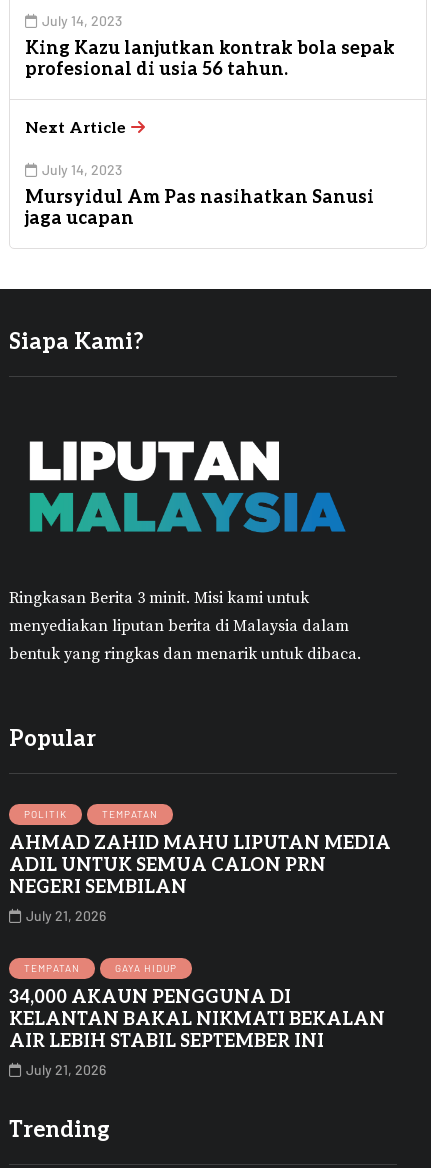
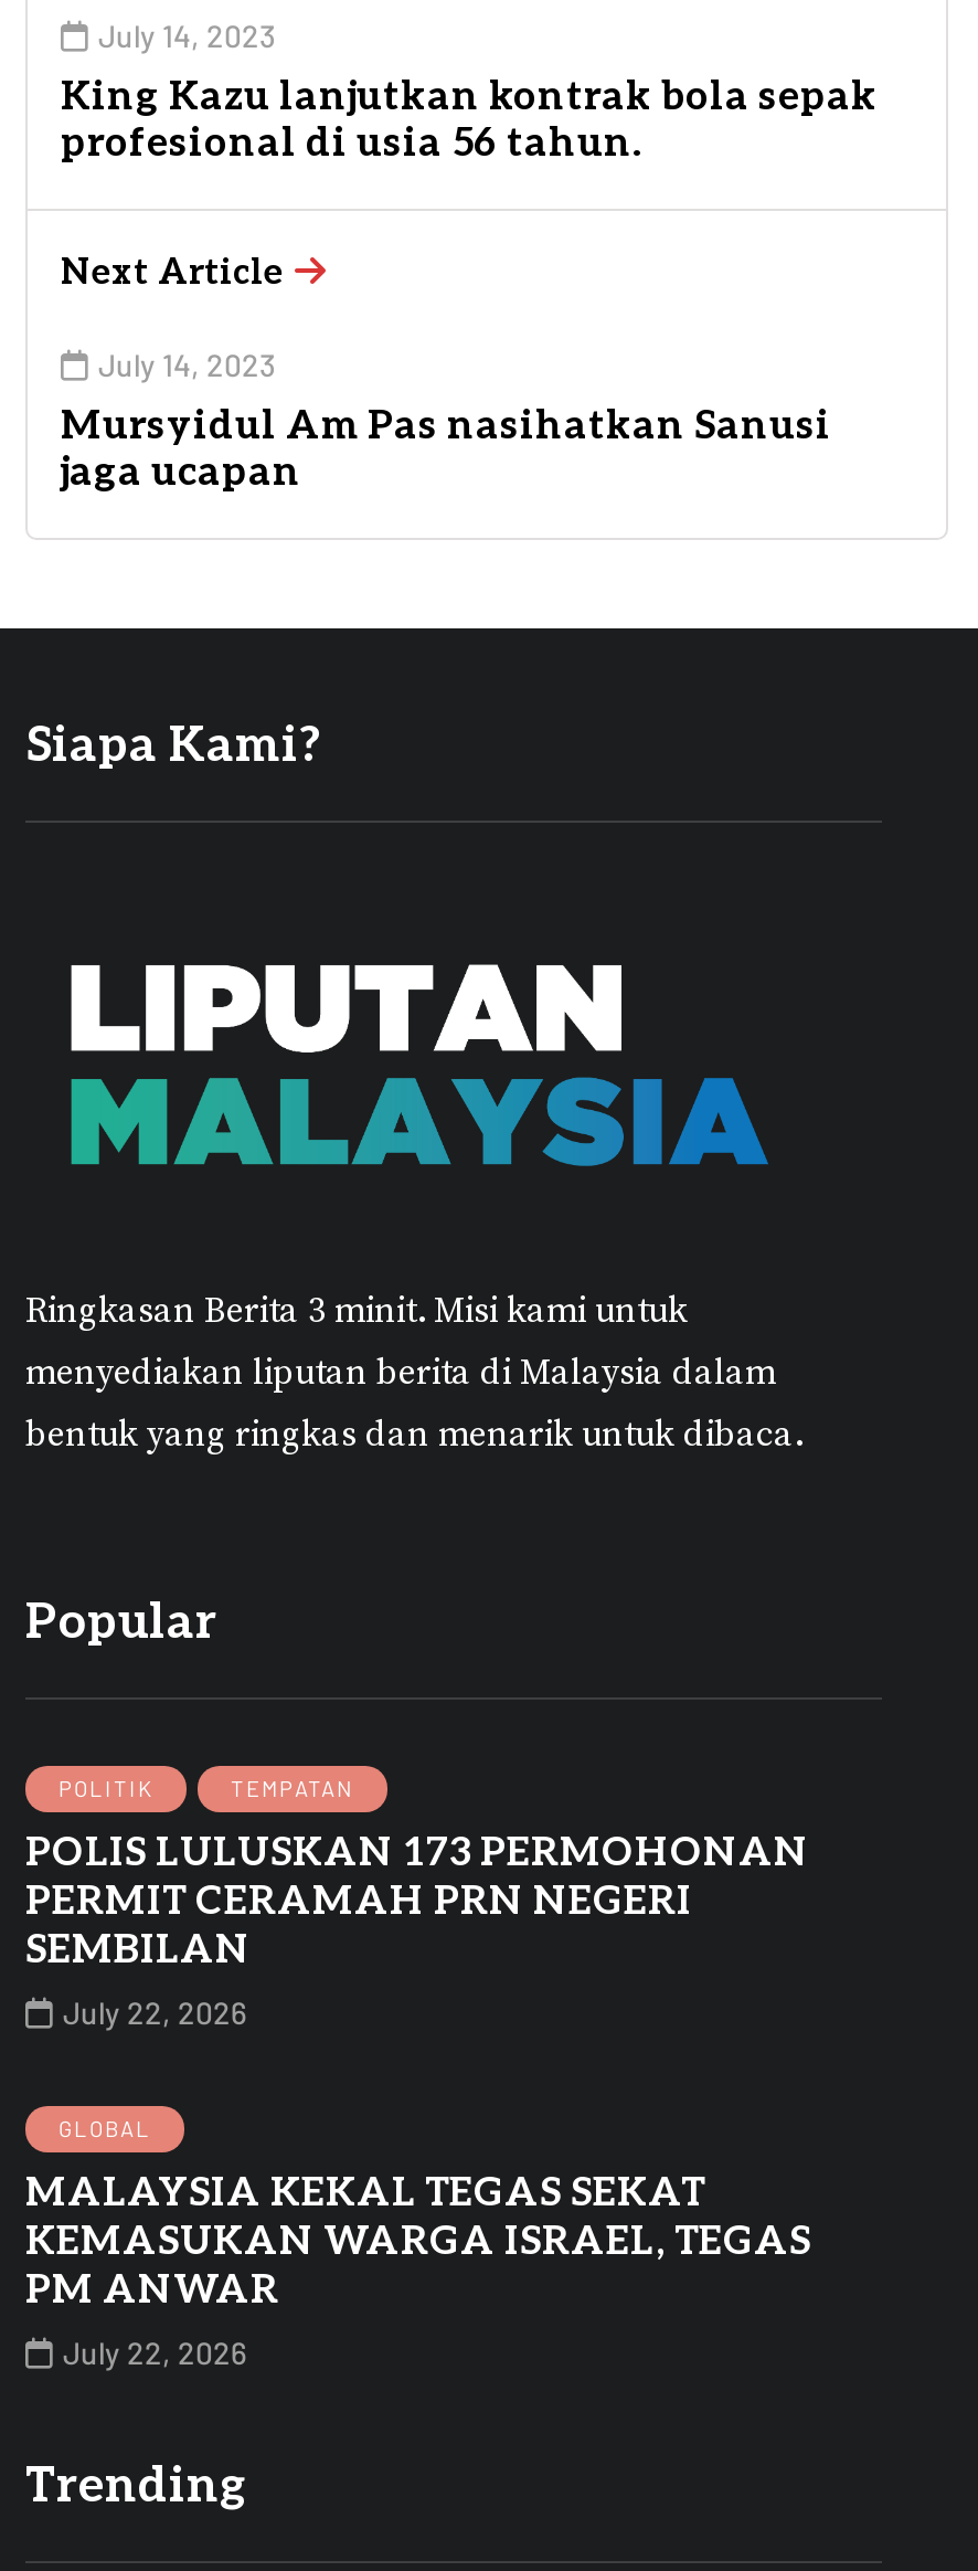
[9,833,391,924] AHMAD ZAHID MAHU LIPUTAN MEDIA | ADIL UNTUK SEMUA CALON PRN | NEGERI SEMBILAN | July 21, 2026 -> [25,1829,809,2030] POLIS LULUSKAN 173 PERMOHONAN | PERMIT CERAMAH PRN NEGERI | SEMBILAN | July 22, 2026
[24,962,177,974] TEMPATAN | GAYA HIDUP -> [59,2114,151,2140] GLOBAL
[9,987,385,1078] 34,000 AKAUN PENGGUNA DI | KELANTAN BAKAL NIKMATI BEKALAN | AIR LEBIH STABIL SEPTEMBER INI | July 21, 2026 -> [25,2169,811,2370] MALAYSIA KEKAL TEGAS SEKAT | KEMASUKAN WARGA ISRAEL, TEGAS | PM ANWAR | July 22, 2026

